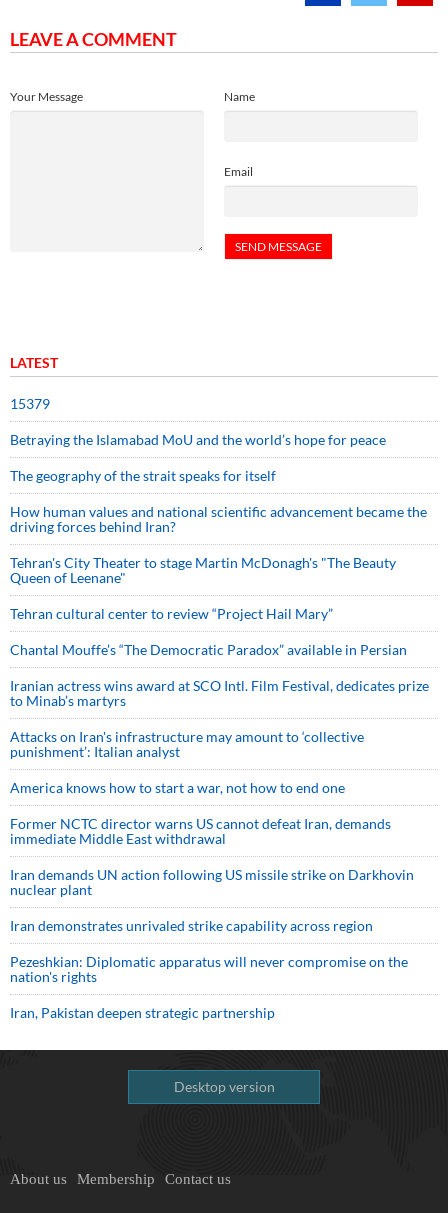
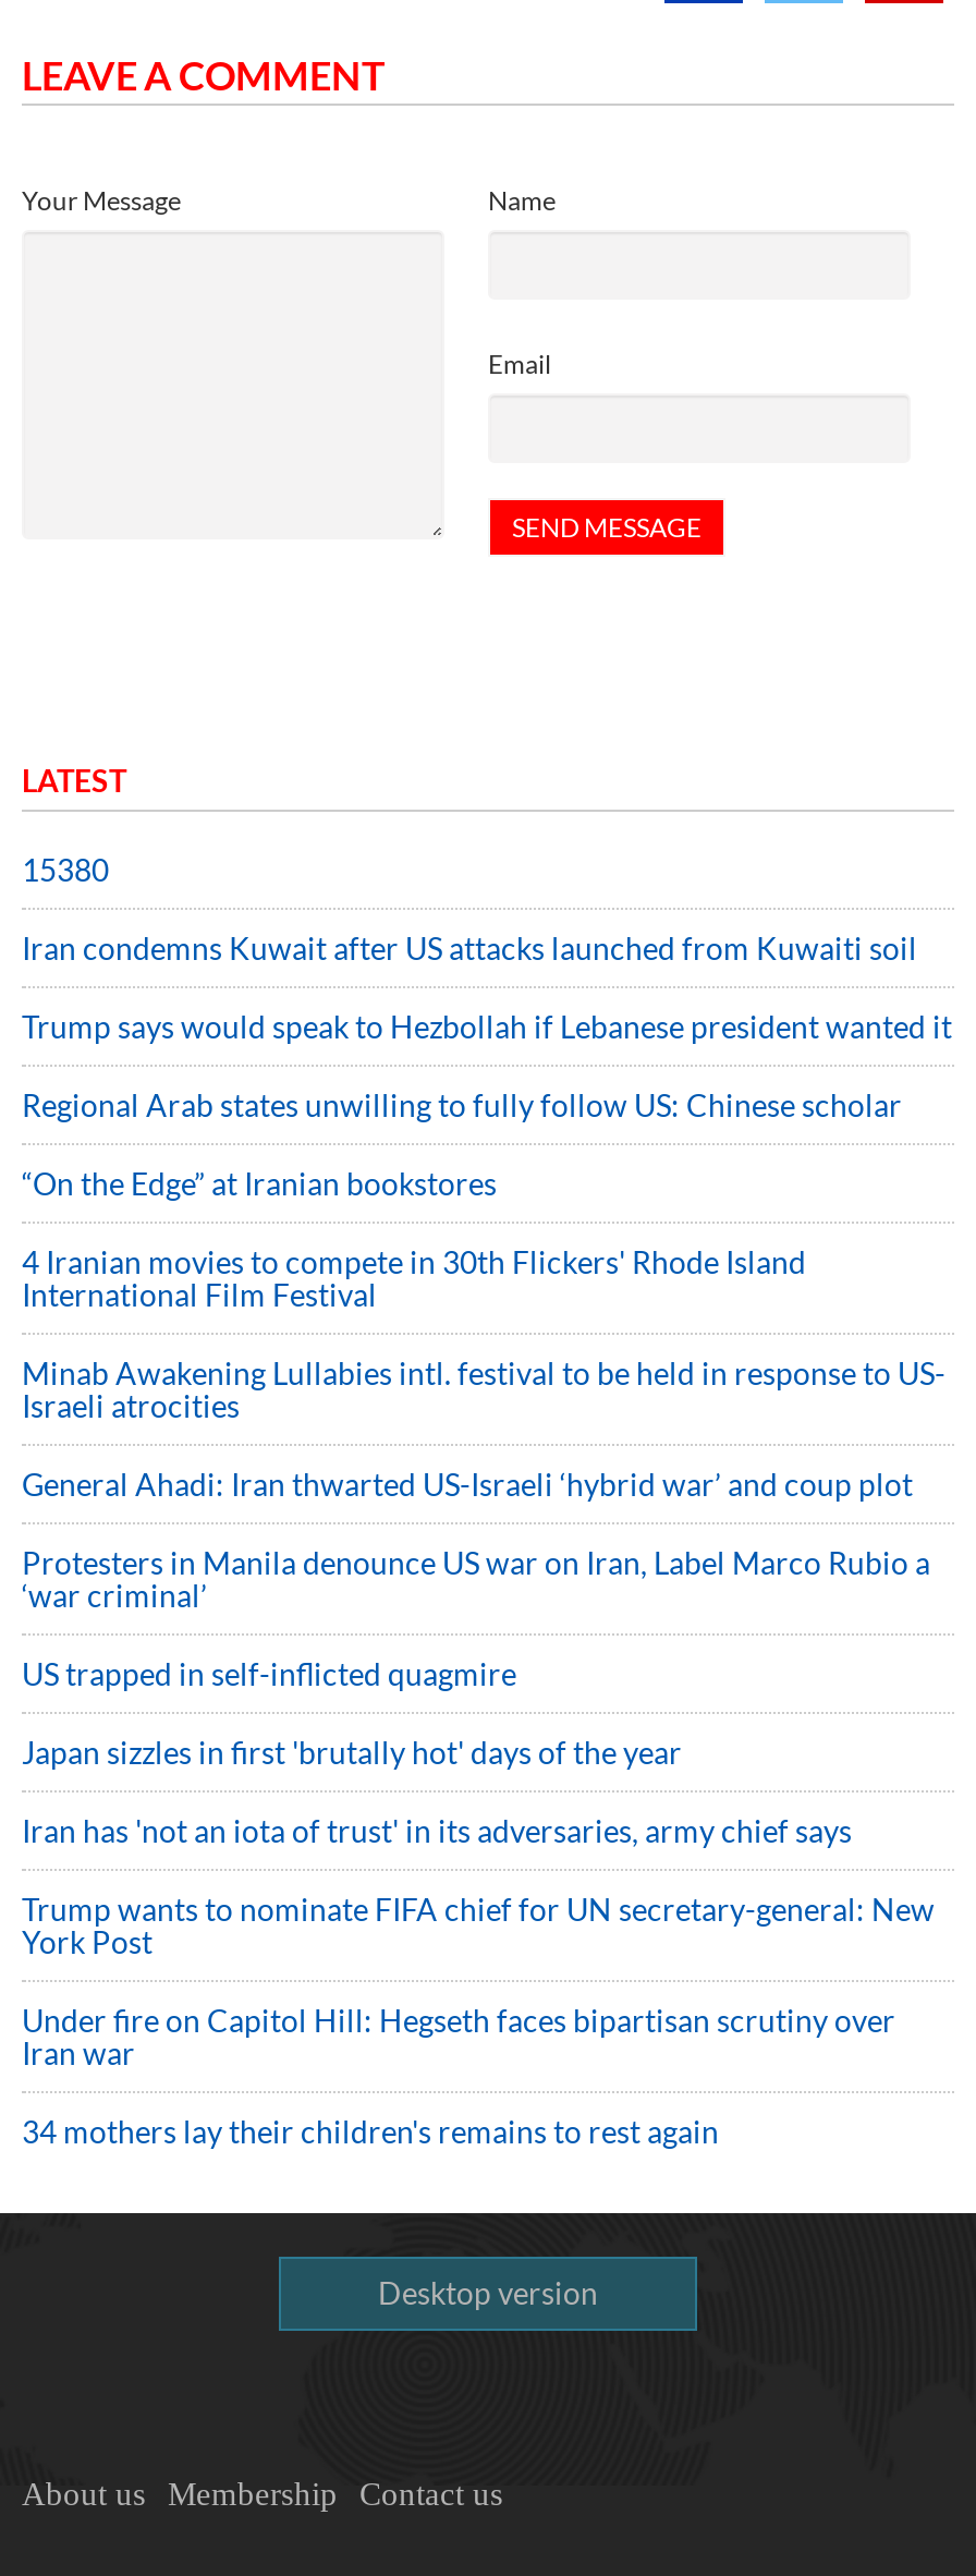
[10,395,50,412] 15379 -> [22,851,109,888] 15380
[10,431,386,448] Betraying the Islamabad MoU and the world’s hope for peace -> [22,929,917,966] Iran condemns Kuwait after US attacks launched from Kuwaiti soil
[10,467,276,484] The geography of the strait speaks for itself -> [22,1008,952,1045] Trump says would speak to Hezbollah if Lebanese president wanted it
[10,503,427,535] How human values and national scientific advancement became the | driving forces behind Iran? -> [22,1086,902,1123] Regional Arab states unwilling to fully follow US: Chinese scholar
[10,554,396,586] Tehran's City Theater to stage Martin McDonagh's "The Beauty | Queen of Leenane" -> [22,1165,497,1202] “On the Edge” at Iranian bookstores
[10,605,333,622] Tehran cultural center to review “Project Hail Mary” -> [22,1243,806,1313] 4 Iranian movies to compete in 30th Flickers' Rhode Island | International Film Festival
[10,641,407,658] Chantal Mouffe’s “The Democratic Paradox” available in Persian -> [22,1354,945,1424] Minab Awakening Lullabies intl. festival to be held in response to US- | Israeli atrocities
[10,677,429,709] Iranian actress wins award at SCO Intl. Film Festival, dedicates prize | to Minab’s martyrs -> [22,1465,913,1502] General Ahadi: Iran thwarted US-Israeli ‘hybrid war’ and coup plot
[10,728,364,760] Attacks on Iran's infrastructure may amount to ‘collective | punishment’: Italian analyst -> [22,1544,930,1614] Protesters in Manila denounce US war on Iran, Label Marco Rubio a | ‘war criminal’
[10,779,345,796] America knows how to start a war, not how to end one -> [22,1655,523,1692] US trapped in self-inflicted quagmire
[10,815,391,847] Former NCTC director warns US cannot defeat Iran, demands | immediate Middle East withdrawal -> [22,1733,682,1771] Japan sizzles in first 'brutally hot' days of the year
[10,866,414,898] Iran demands UN action following US missile strike on Darkhovin | nuclear plant -> [22,1812,858,1849] Iran has 'not an iota of trust' in its adversaries, army chief says
[10,917,373,934] Iran demonstrates unrivaled strike capability across region -> [22,1890,935,1960] Trump wants to nominate FIFA chief for UN secretary-general: New | York Post
[10,953,408,985] Pezeshkian: Diplomatic apparatus will never compromise on the | nation's rights -> [22,2002,895,2071] Under fire on Capitol Hill: Hegseth faces bipartisan scrutiny over | Iran war
[10,1004,275,1021] Iran, Pakistan deepen strategic partnership -> [22,2113,719,2150] 34 mothers lay their children's remains to rest again

